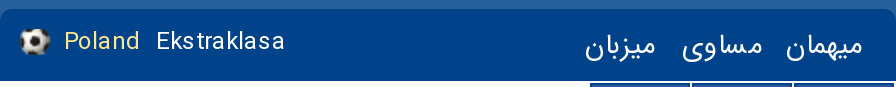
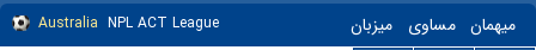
[64,23,286,61] Poland Ekstraklasa -> [38,12,219,35] Australia NPL ACT League

